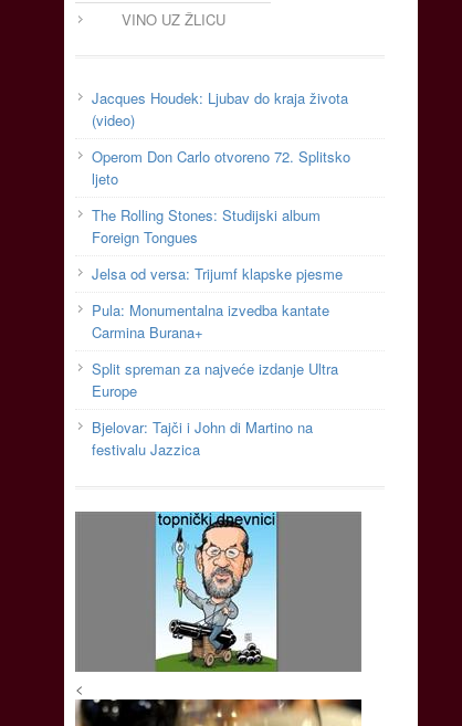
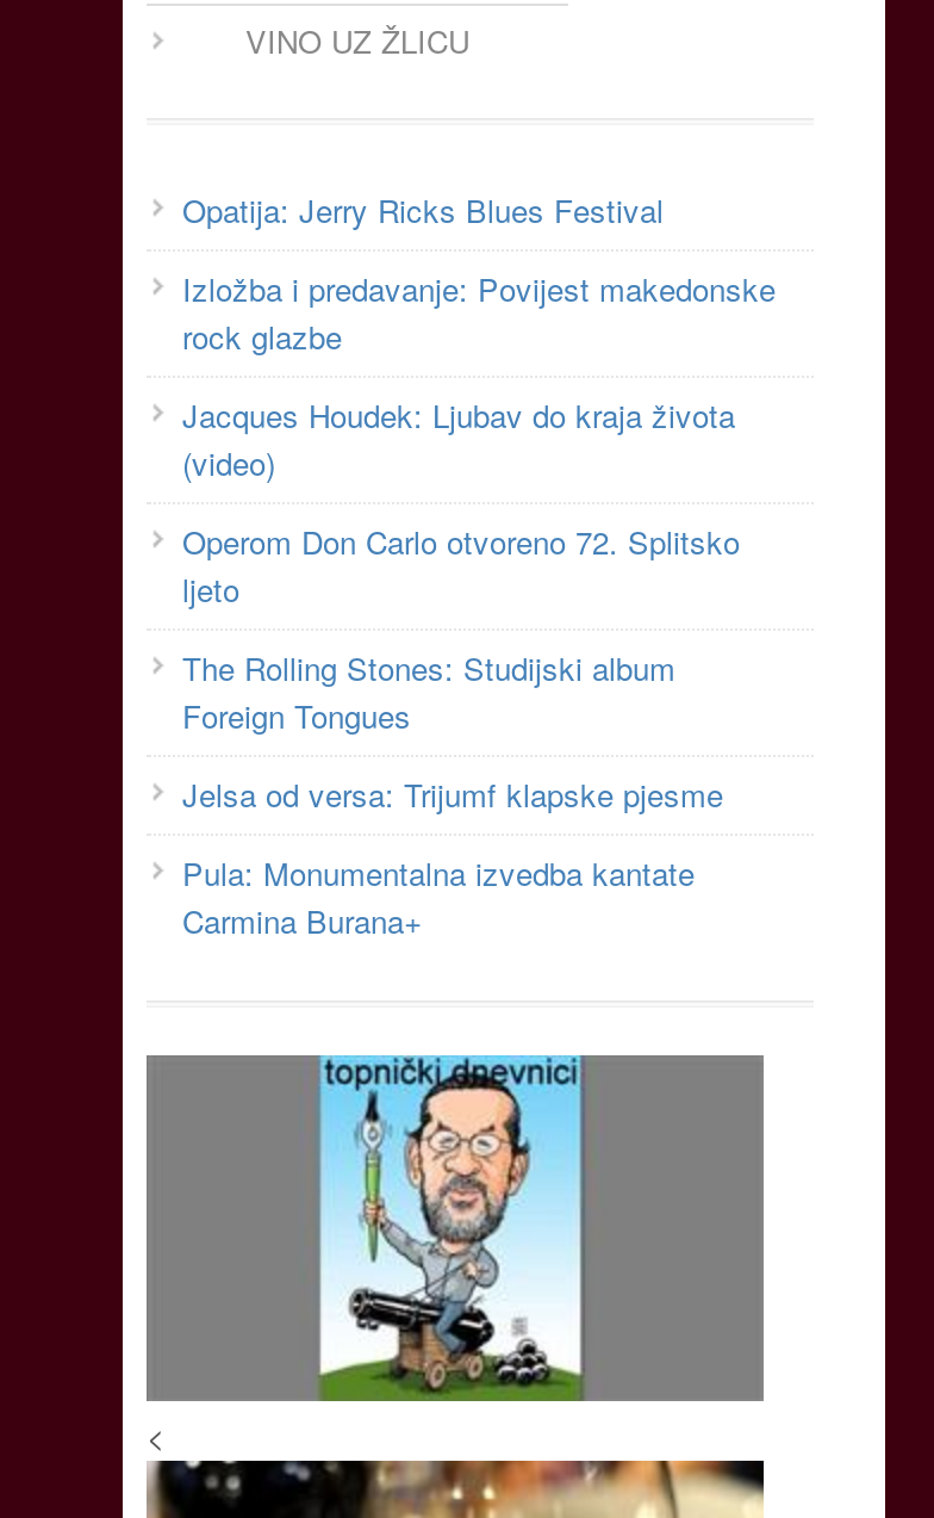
none -> [182,187,776,358] Opatija: Jerry Ricks Blues Festival | Izložba i predavanje: Povijest makedonske | rock glazbe
moved [92,87,350,342] -> [182,392,740,943]: Jacques Houdek: Ljubav do kraja života | (video) | Operom Don Carlo otvoreno 72. Splitsko | ... | Pula: Monumentalna izvedba kantate | Carmina Burana+
[92,358,338,459] Split spreman za najveće izdanje Ultra | Europe | Bjelovar: Tajči i John di Martino na | festivalu Jazzica -> none

